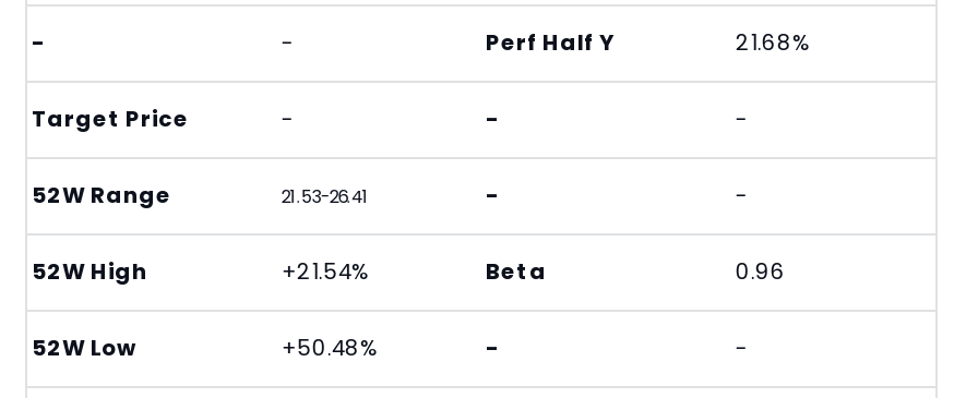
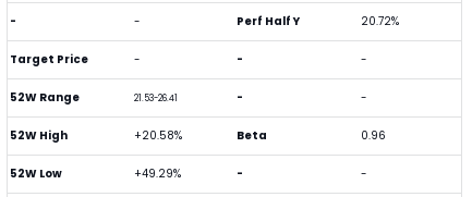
[735,26,808,59] 21.68% -> [361,13,399,29] 20.72%
[281,255,367,288] +21.54% -> [135,127,182,144] +20.58%
[281,331,375,364] +50.48% -> [135,165,181,182] +49.29%

